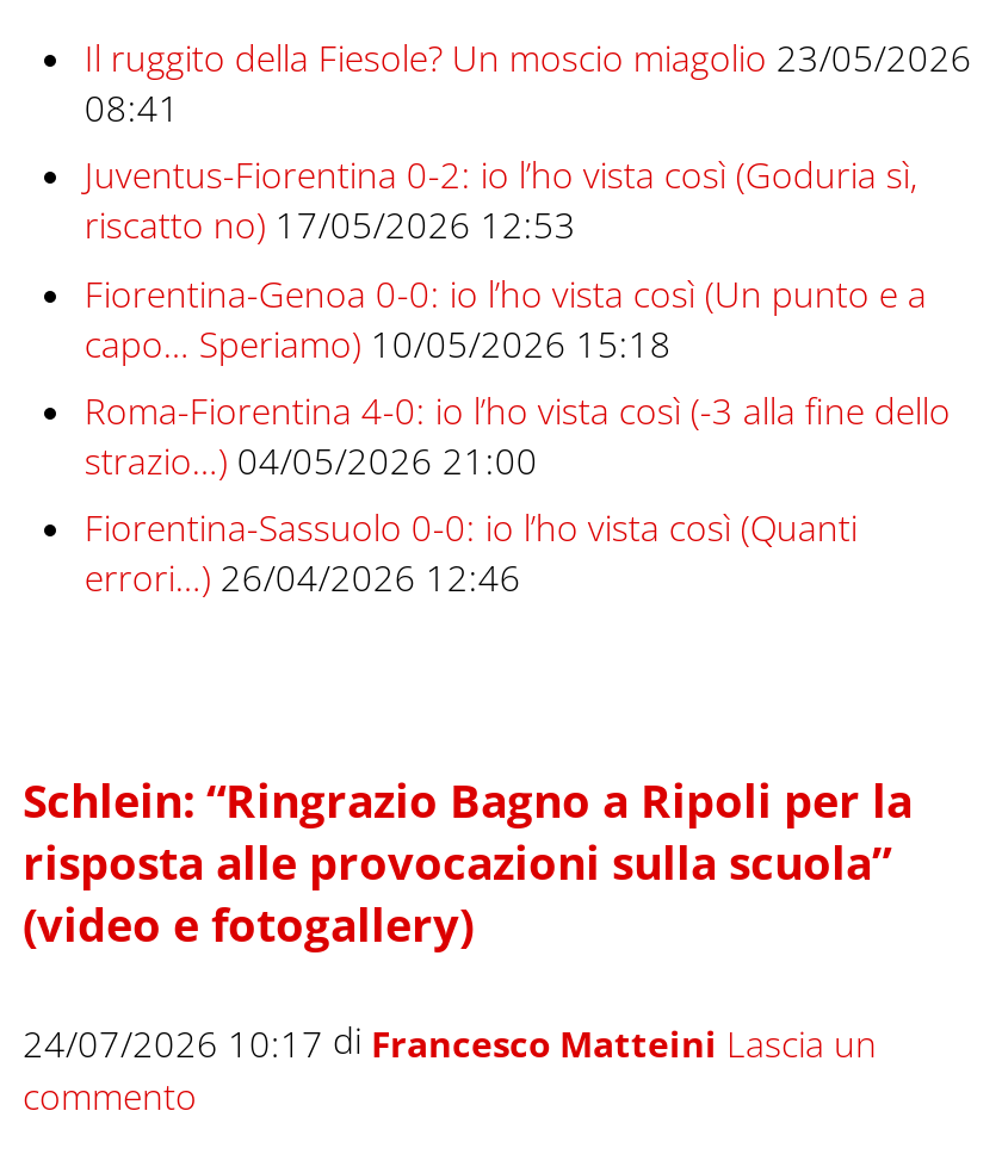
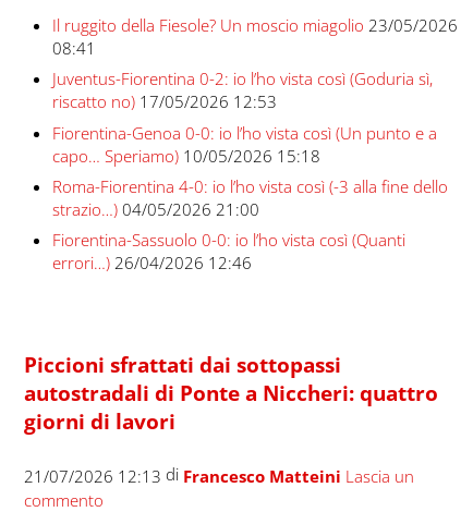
[23,769,913,953] Schlein: “Ringrazio Bagno a Ripoli per la | risposta alle provocazioni sulla scuola” | (video e fotogallery) -> [24,350,438,434] Piccioni sfrattati dai sottopassi | autostradali di Ponte a Niccheri: quattro | giorni di lavori
[23,1015,877,1066] 24/07/2026 10:17 di Francesco Matteini Lascia un -> [24,463,414,486] 21/07/2026 12:13 di Francesco Matteini Lascia un

